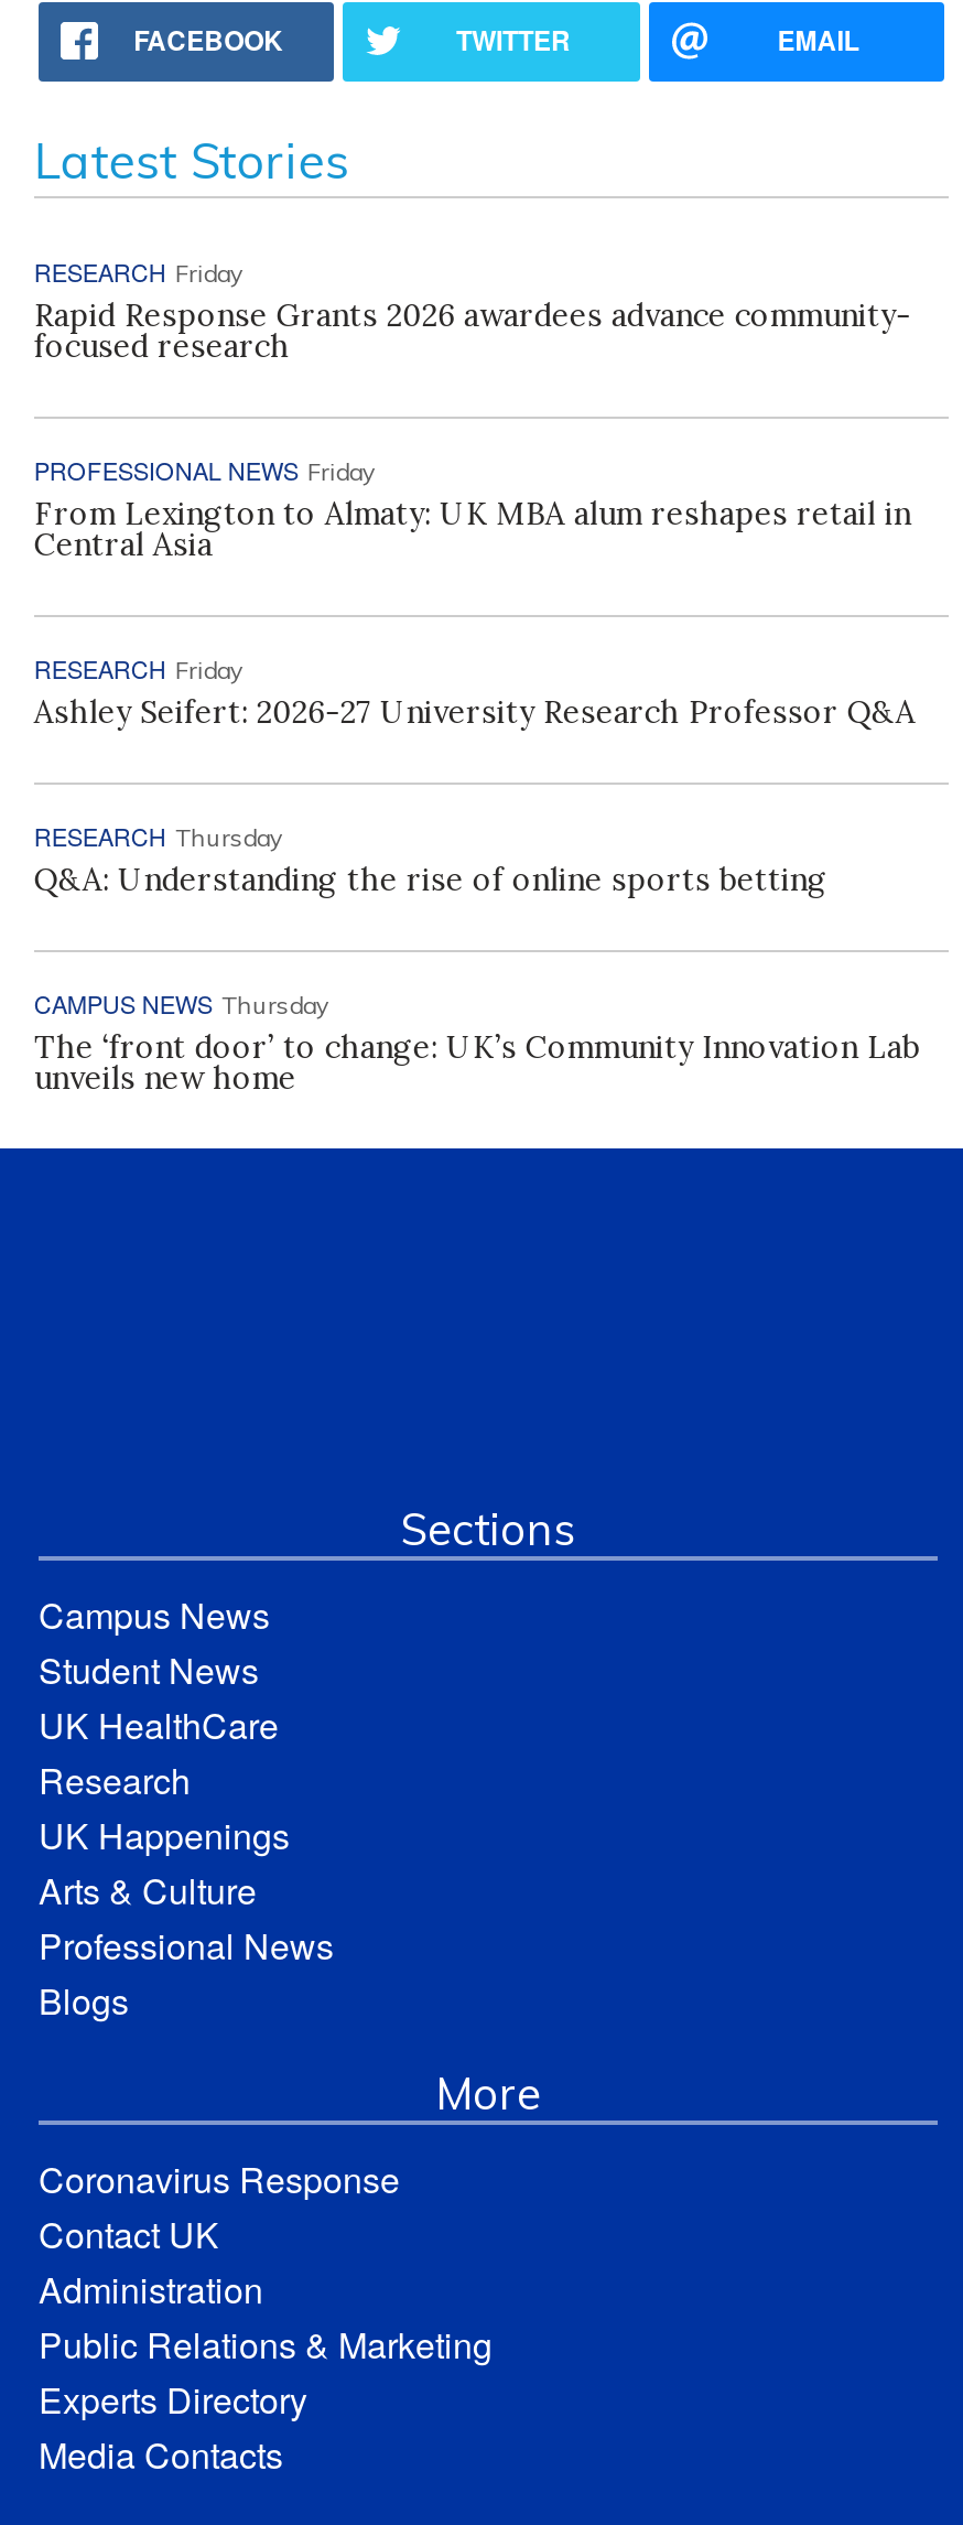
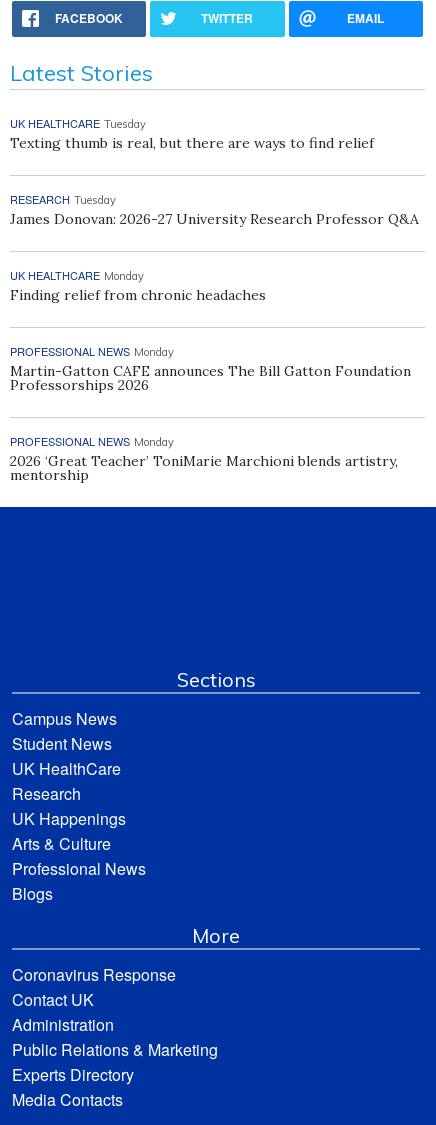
[34,253,911,365] RESEARCH Friday | Rapid Response Grants 2026 awardees advance community- | focused research -> [10,115,374,152] UK HEALTHCARE Tuesday | Texting thumb is real, but there are ways to find relief
[34,451,911,564] PROFESSIONAL NEWS Friday | From Lexington to Almaty: UK MBA alum reshapes retail in | Central Asia -> [10,191,419,228] RESEARCH Tuesday | James Donovan: 2026-27 University Research Professor Q&A
[34,650,915,731] RESEARCH Friday | Ashley Seifert: 2026-27 University Research Professor Q&A -> [10,267,266,304] UK HEALTHCARE Monday | Finding relief from chronic headaches
[34,817,827,899] RESEARCH Thursday | Q&A: Understanding the rise of online sports betting -> [10,343,411,394] PROFESSIONAL NEWS Monday | Martin-Gatton CAFE announces The Bill Gatton Foundation | Professorships 2026
[34,985,920,1097] CAMPUS NEWS Thursday | The ‘front door’ to change: UK’s Community Innovation Lab | unveils new home -> [10,433,398,484] PROFESSIONAL NEWS Monday | 2026 ‘Great Teacher’ ToniMarie Marchioni blends artistry, | mentorship

